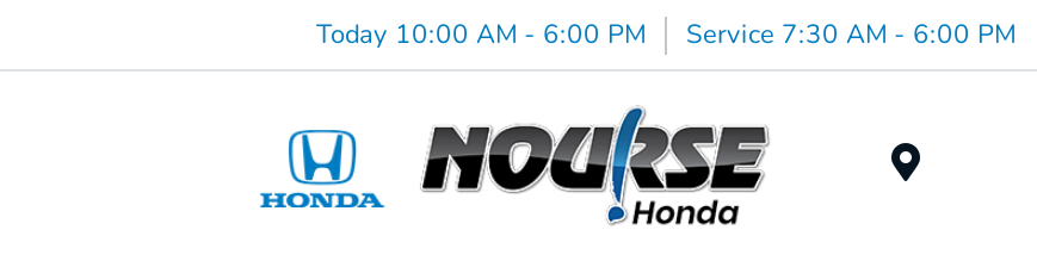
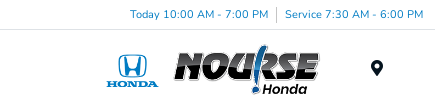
[316,15,1016,51] Today 10:00 AM - 6:00 PM Service 7:30 AM - 6:00 PM -> [130,6,423,21] Today 10:00 AM - 7:00 PM Service 7:30 AM - 6:00 PM

